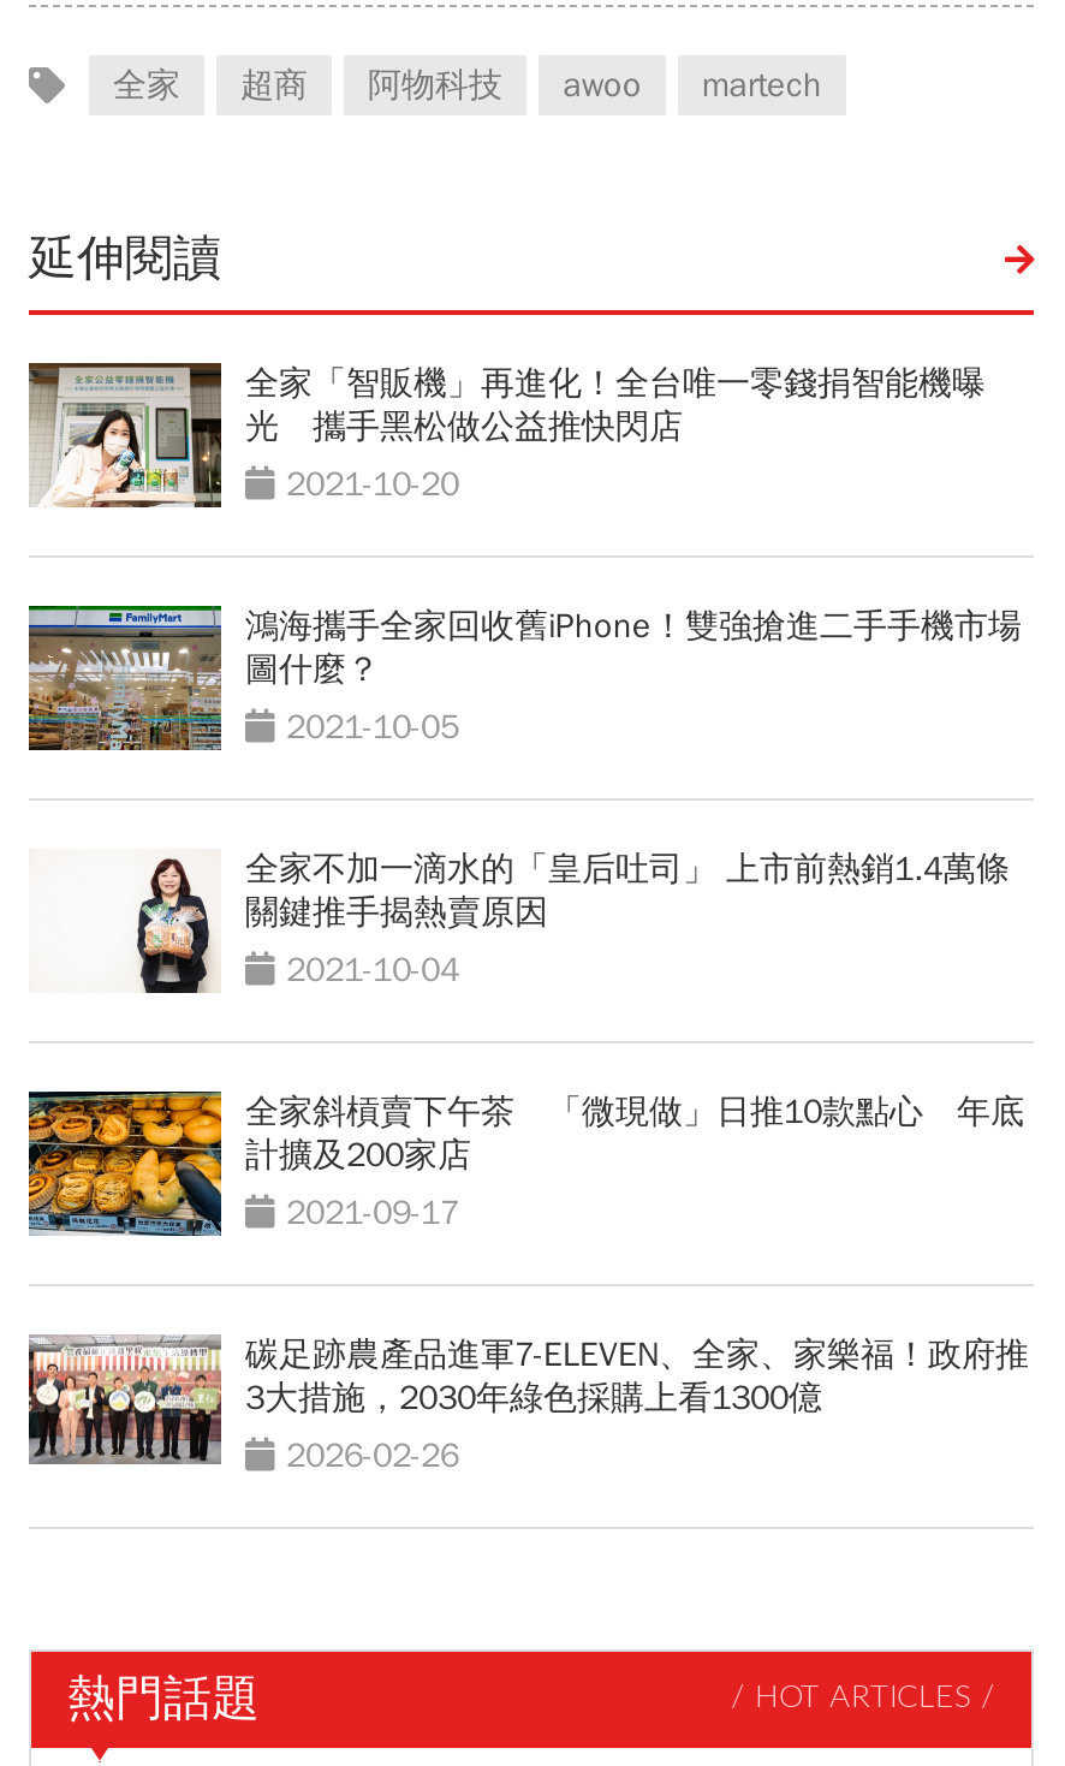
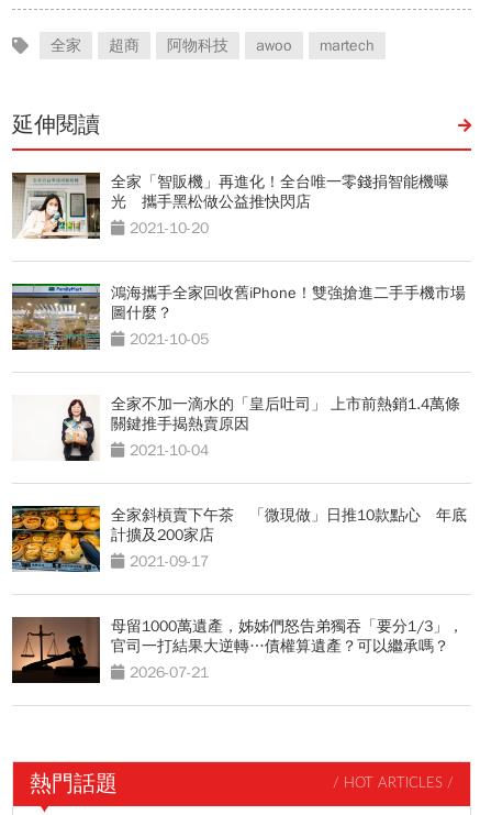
[26,1334,1029,1479] [image] | 碳足跡農產品進軍7-ELEVEN、全家、家樂福！政府推 | 3大措施，2030年綠色採購上看1300億 | 2026-02-26 -> [11,617,464,684] [image] | 母留1000萬遺產，姊姊們怒告弟獨吞「要分1/3」， | 官司一打結果大逆轉…債權算遺產？可以繼承嗎？ | 2026-07-21

